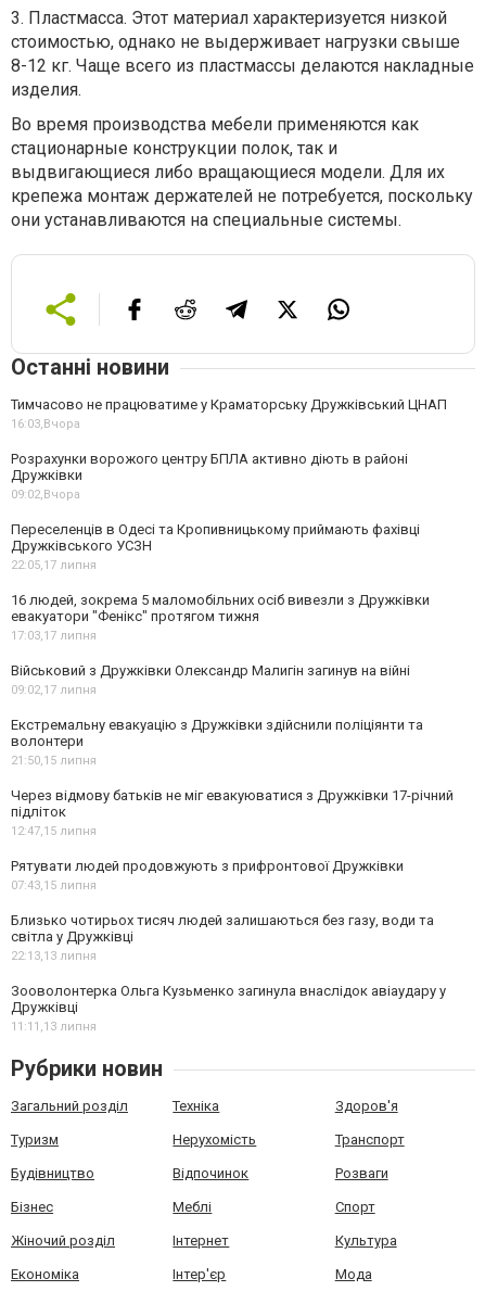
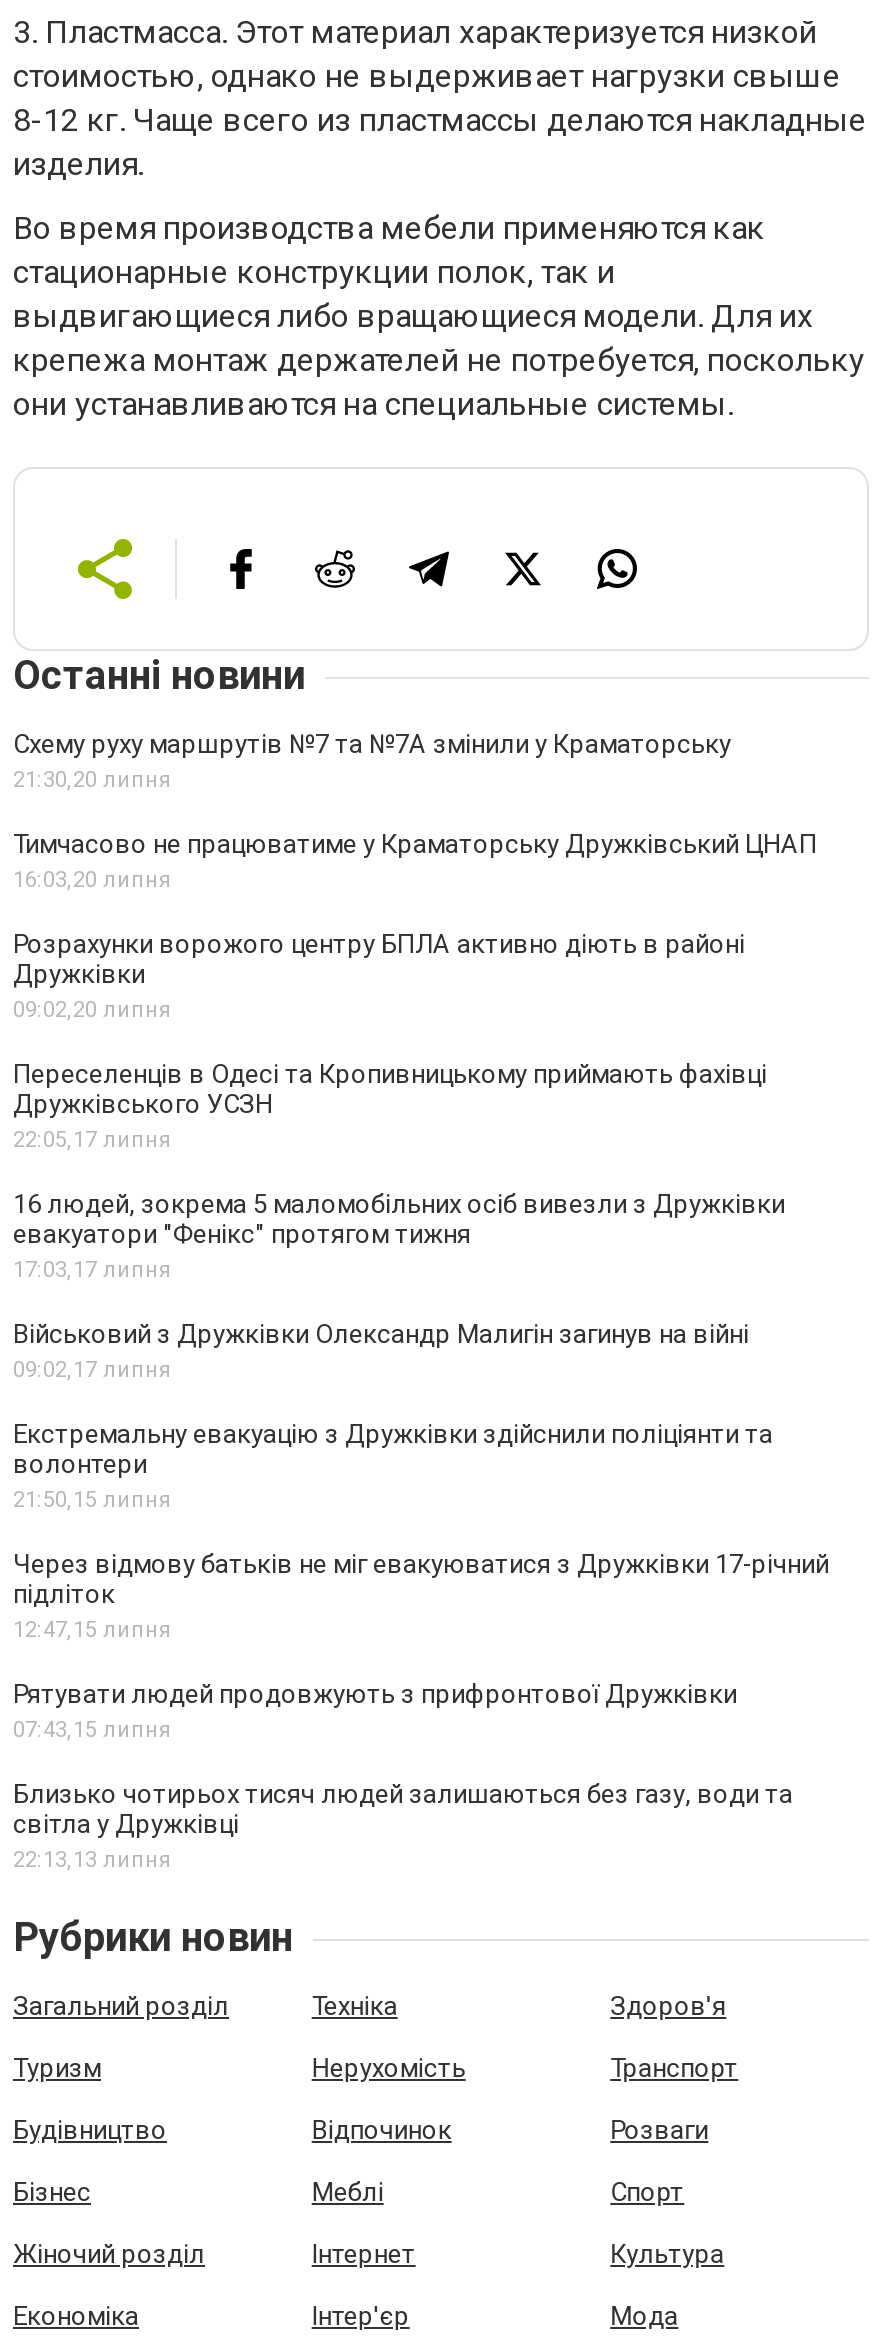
none -> [13,729,731,793] Схему руху маршрутів №7 та №7А змінили у Краматорську | 21:30,20 липня
moved [11,396,447,413] -> [13,829,817,859]: Тимчасово не працюватиме у Краматорську Дружківський ЦНАП
[11,417,80,431] 16:03,Вчора -> [13,867,171,893] 16:03,20 липня
moved [11,451,408,483] -> [13,929,745,989]: Розрахунки ворожого центру БПЛА активно діють в районі | Дружківки
[11,488,80,502] 09:02,Вчора -> [13,997,171,1023] 09:02,20 липня
moved [11,521,454,963] -> [13,1059,829,1873]: Переселенців в Одесі та Кропивницькому приймають фахівці | Дружківського УСЗН | 22:05, 17 липня | ... | світла у Дружківці | 22:13, 13 липня
[11,983,446,1034] Зооволонтерка Ольга Кузьменко загинула внаслідок авіаудару у | Дружківці | 11:11, 13 липня -> none

